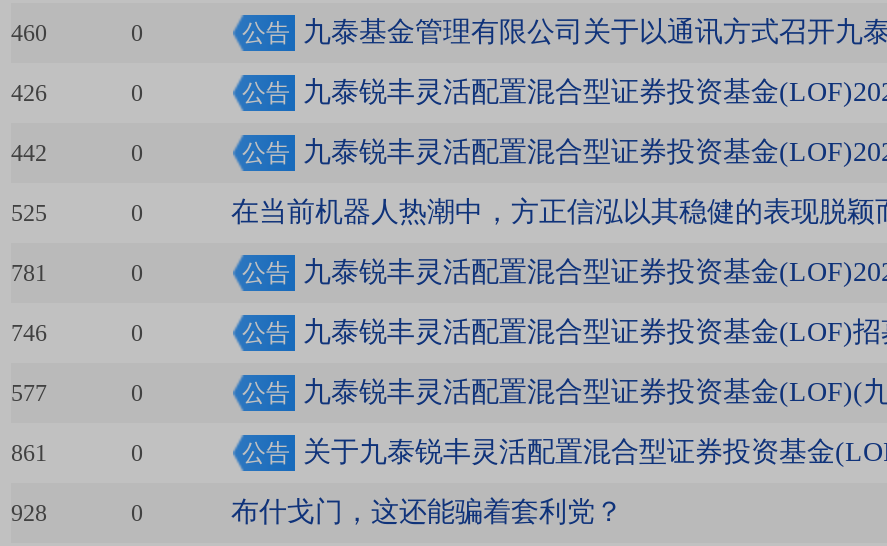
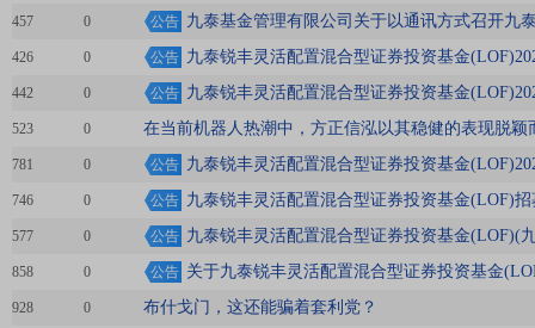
[11,19,47,47] 460 -> [12,13,33,30] 457
[11,199,47,227] 525 -> [12,120,33,137] 523
[11,439,47,467] 861 -> [12,264,33,280] 858

